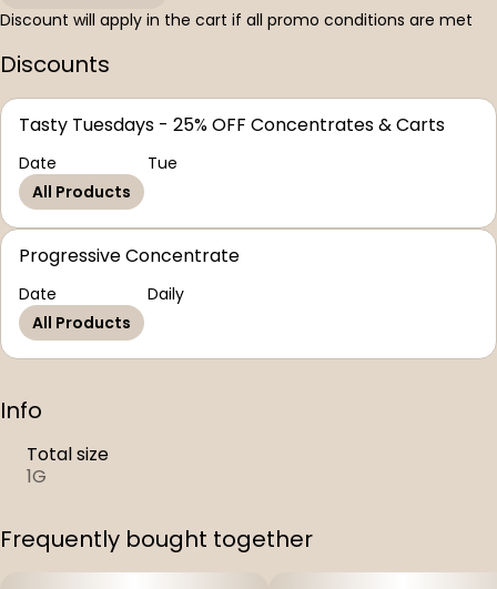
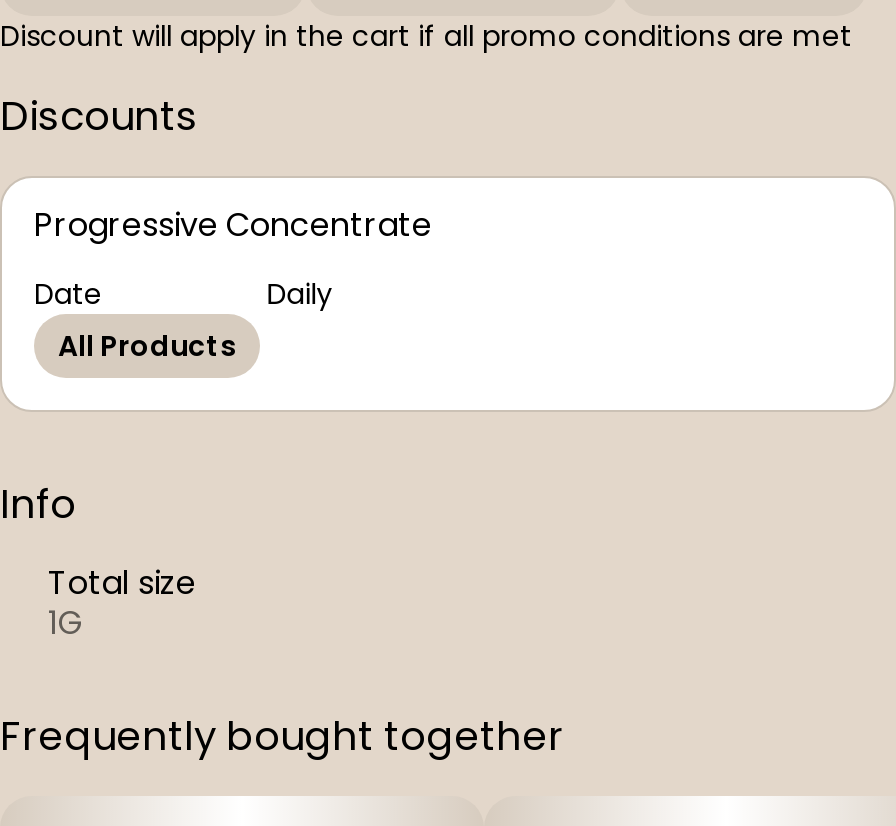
[19,112,445,203] Tasty Tuesdays - 25% OFF Concentrates & Carts | Date | Tue | All Products -> none

